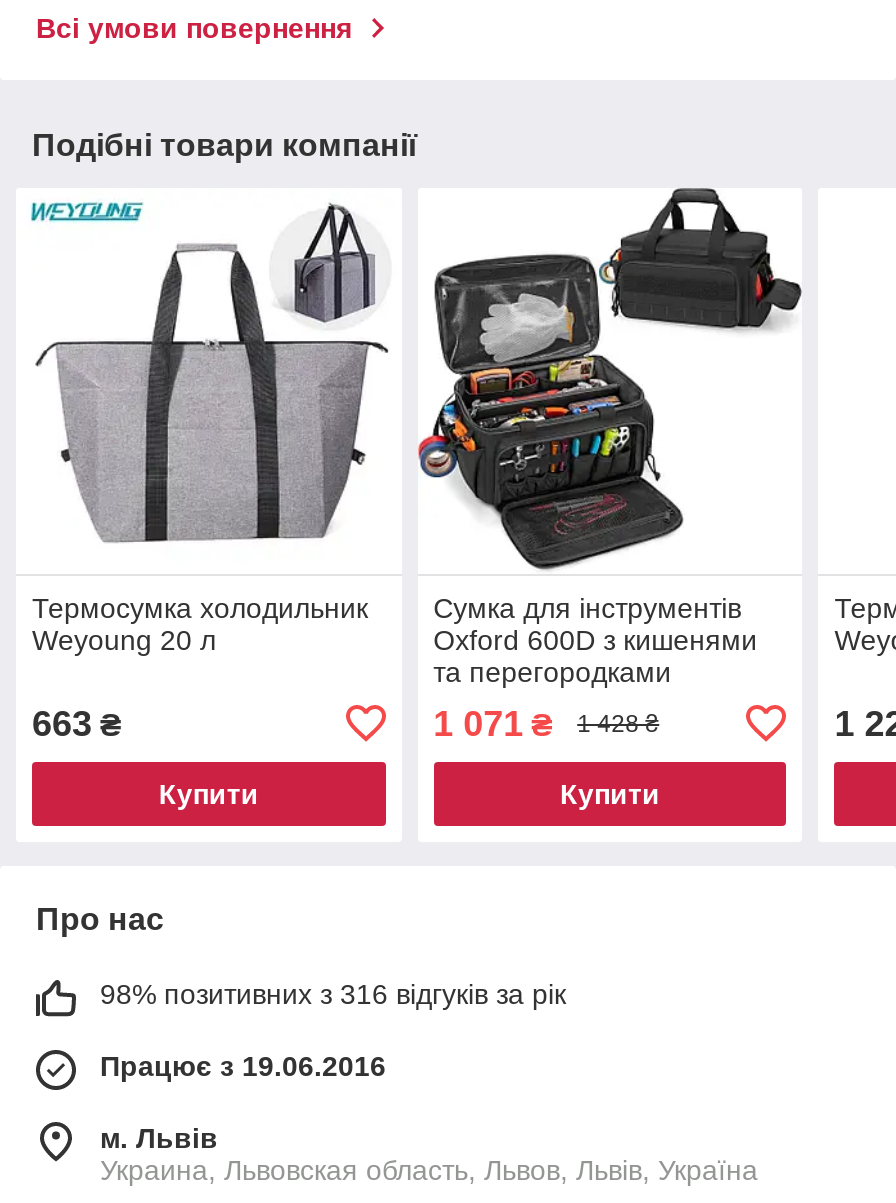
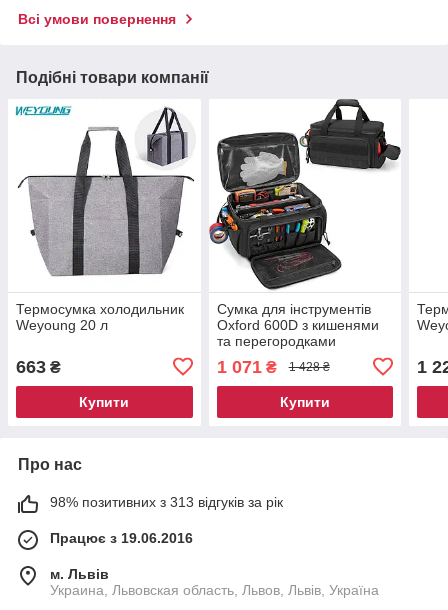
[100,978,566,1010] 98% позитивних з 316 відгуків за рік -> [50,494,283,510] 98% позитивних з 313 відгуків за рік

